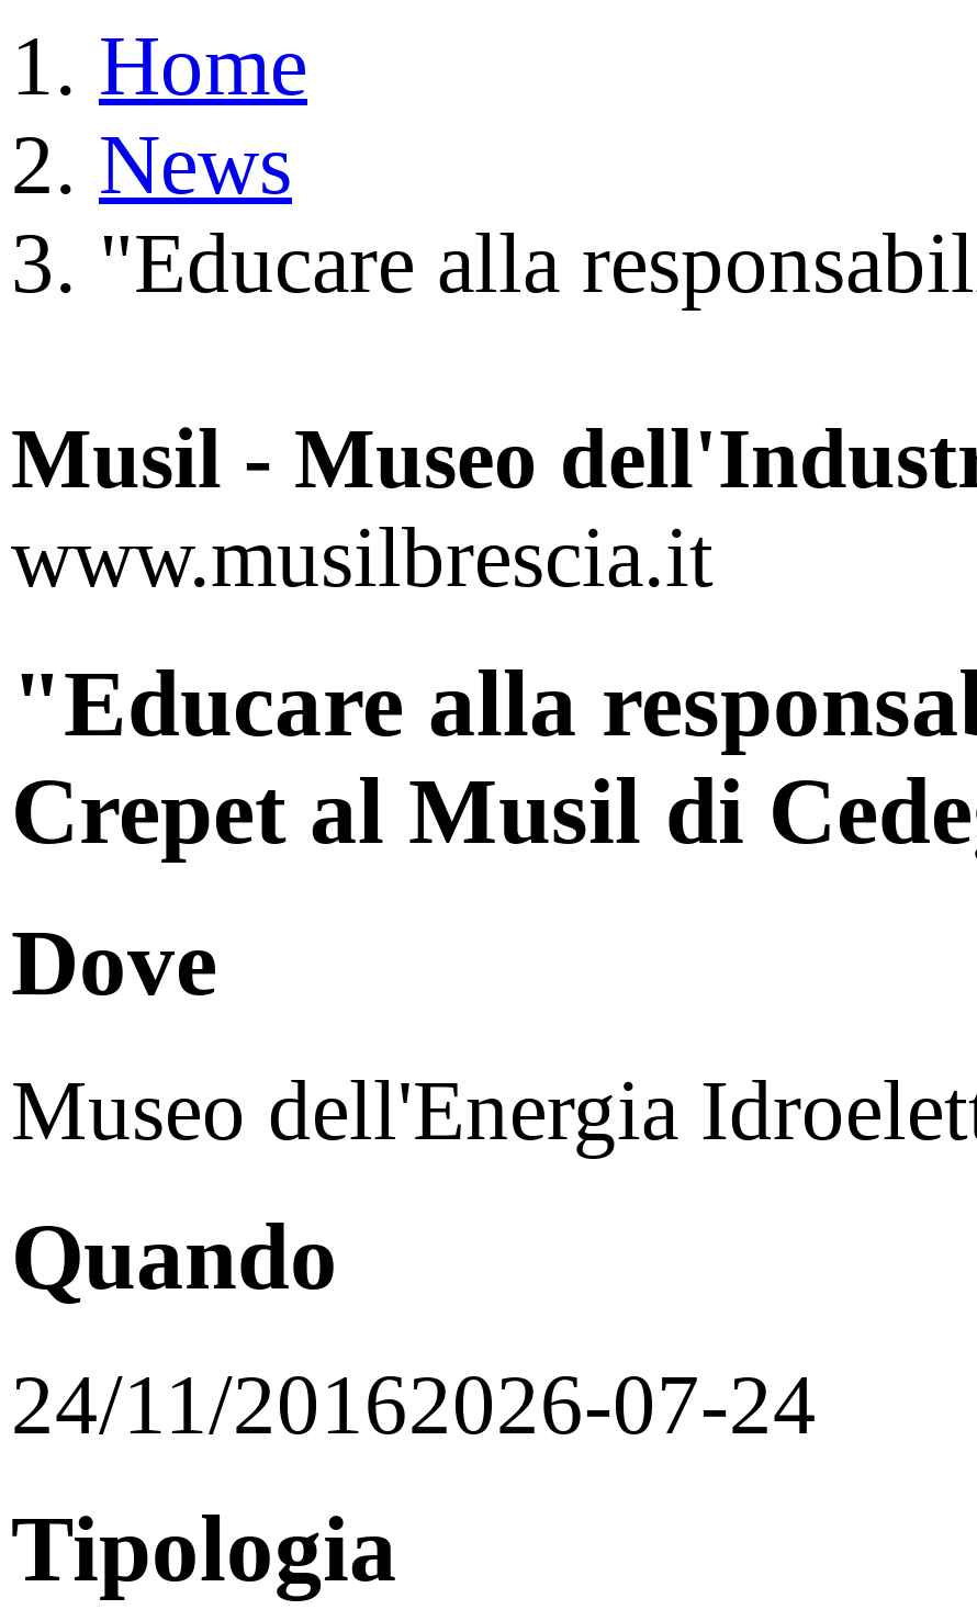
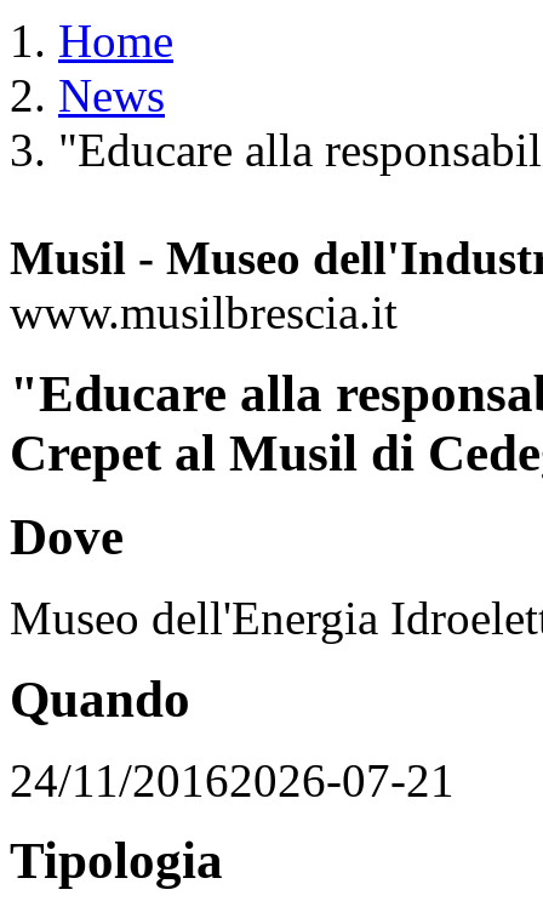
[11,1355,817,1450] 24/11/20162026-07-24 -> [10,754,455,806] 24/11/20162026-07-21

